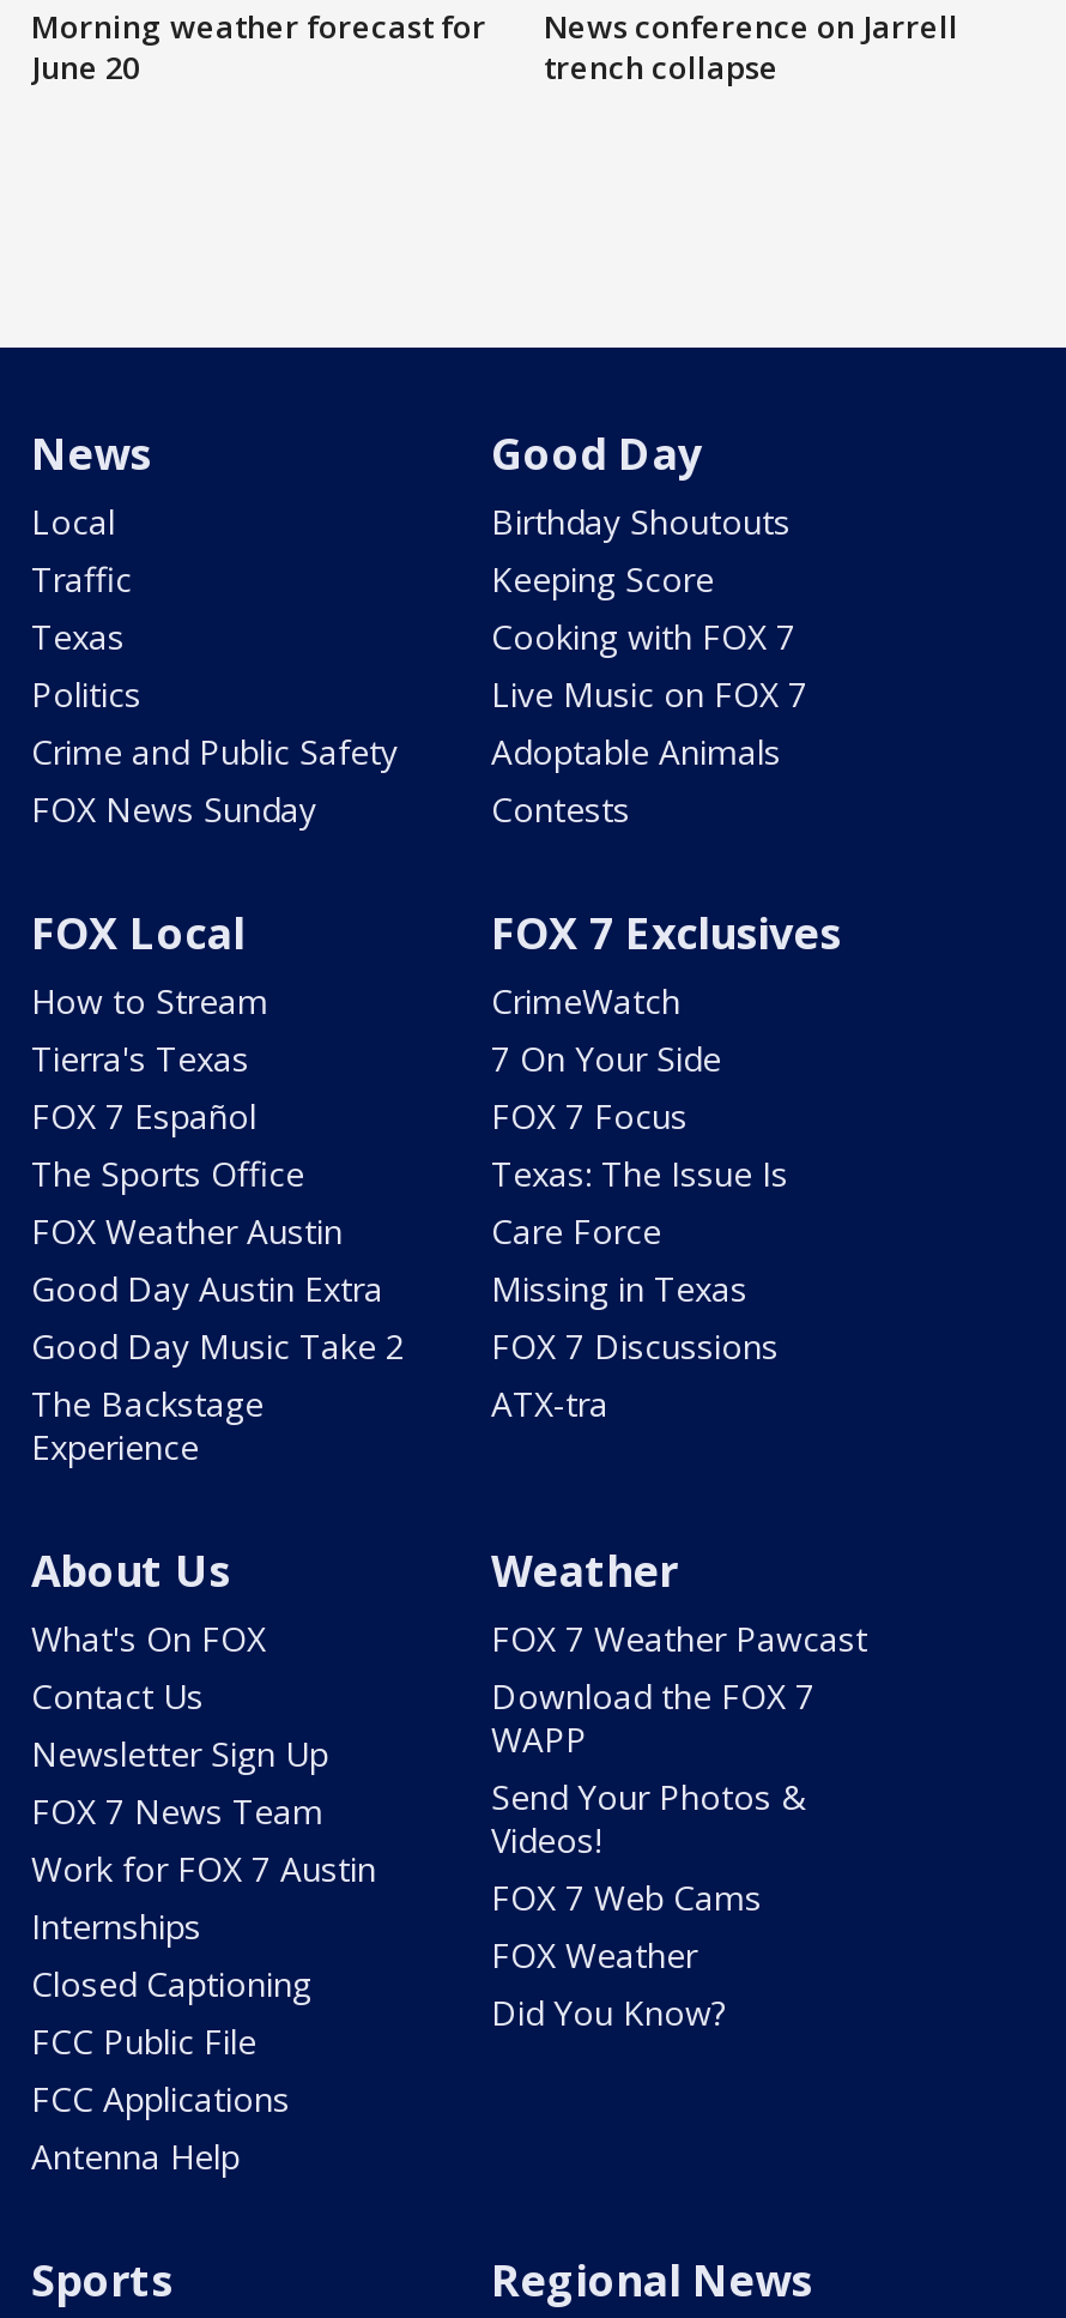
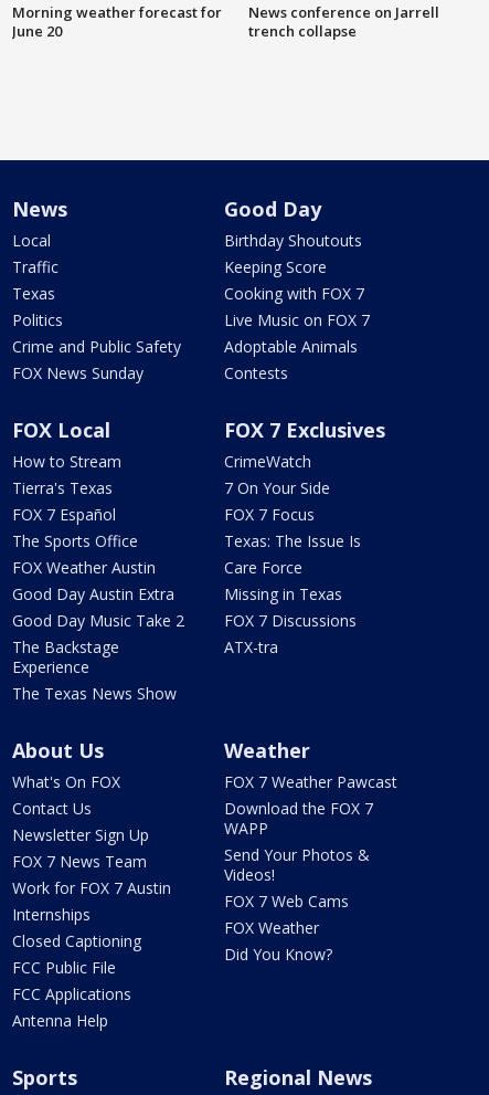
none -> [12,683,177,704] The Texas News Show

